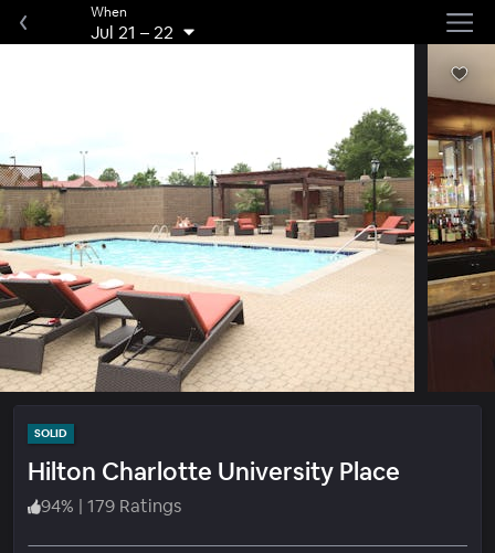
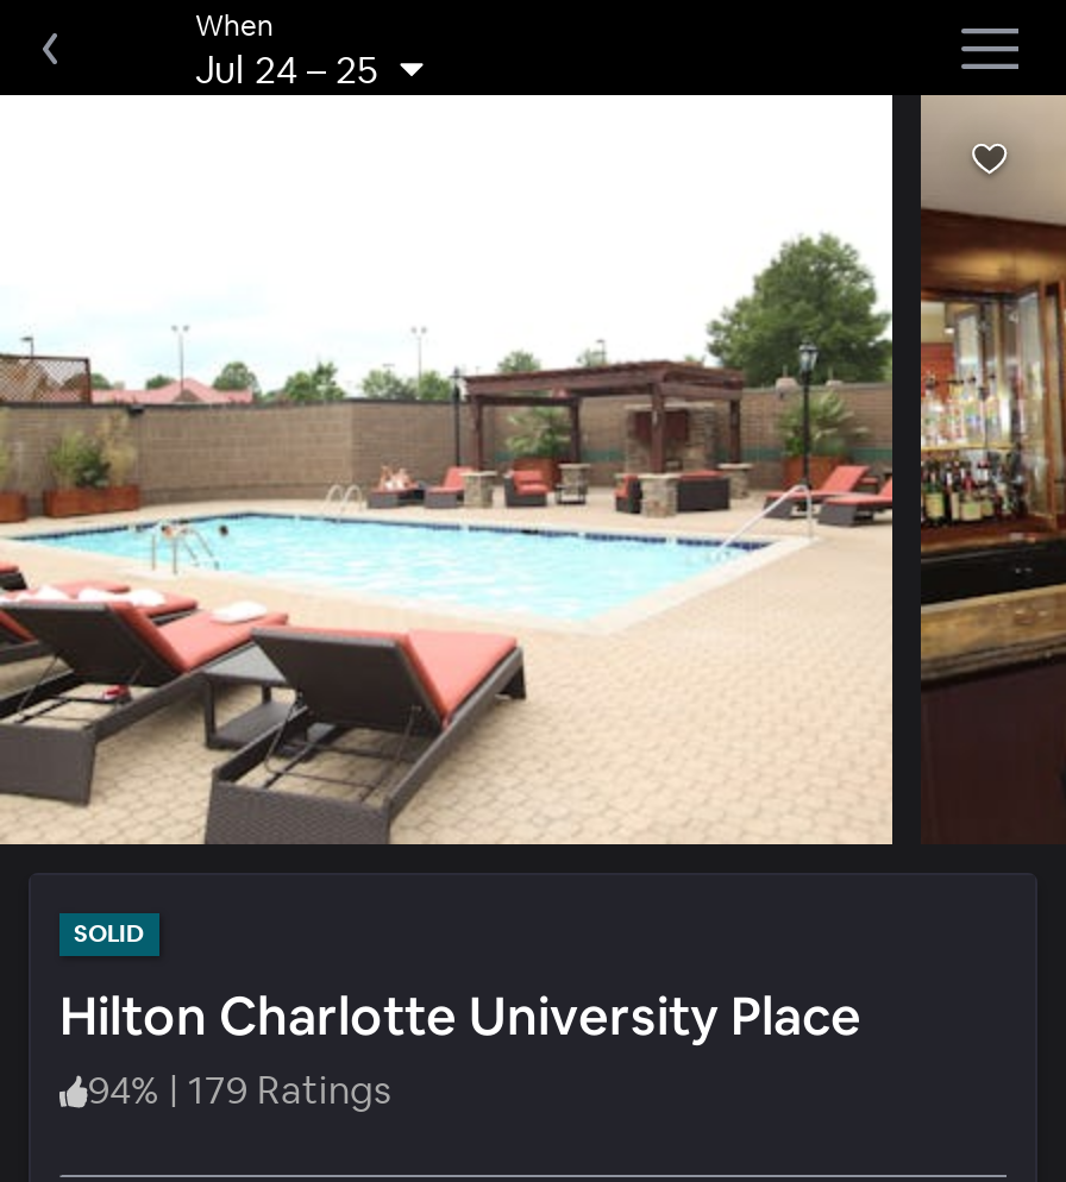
[91,20,173,44] Jul 21 – 22 -> [195,44,378,94] Jul 24 – 25

